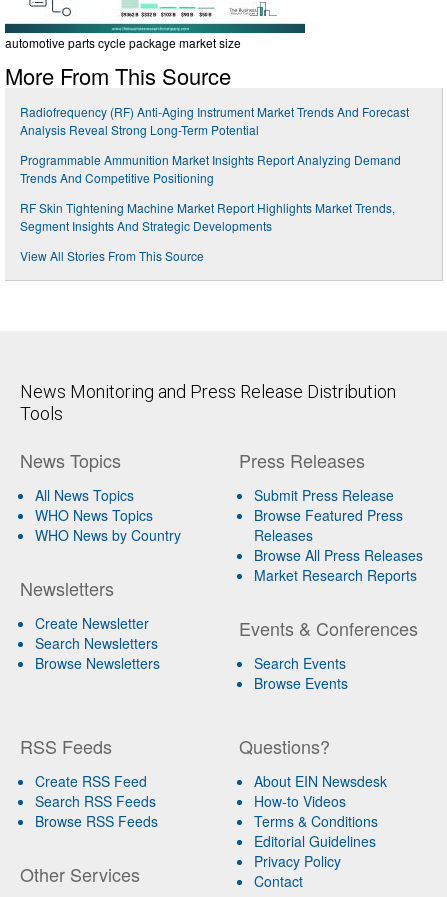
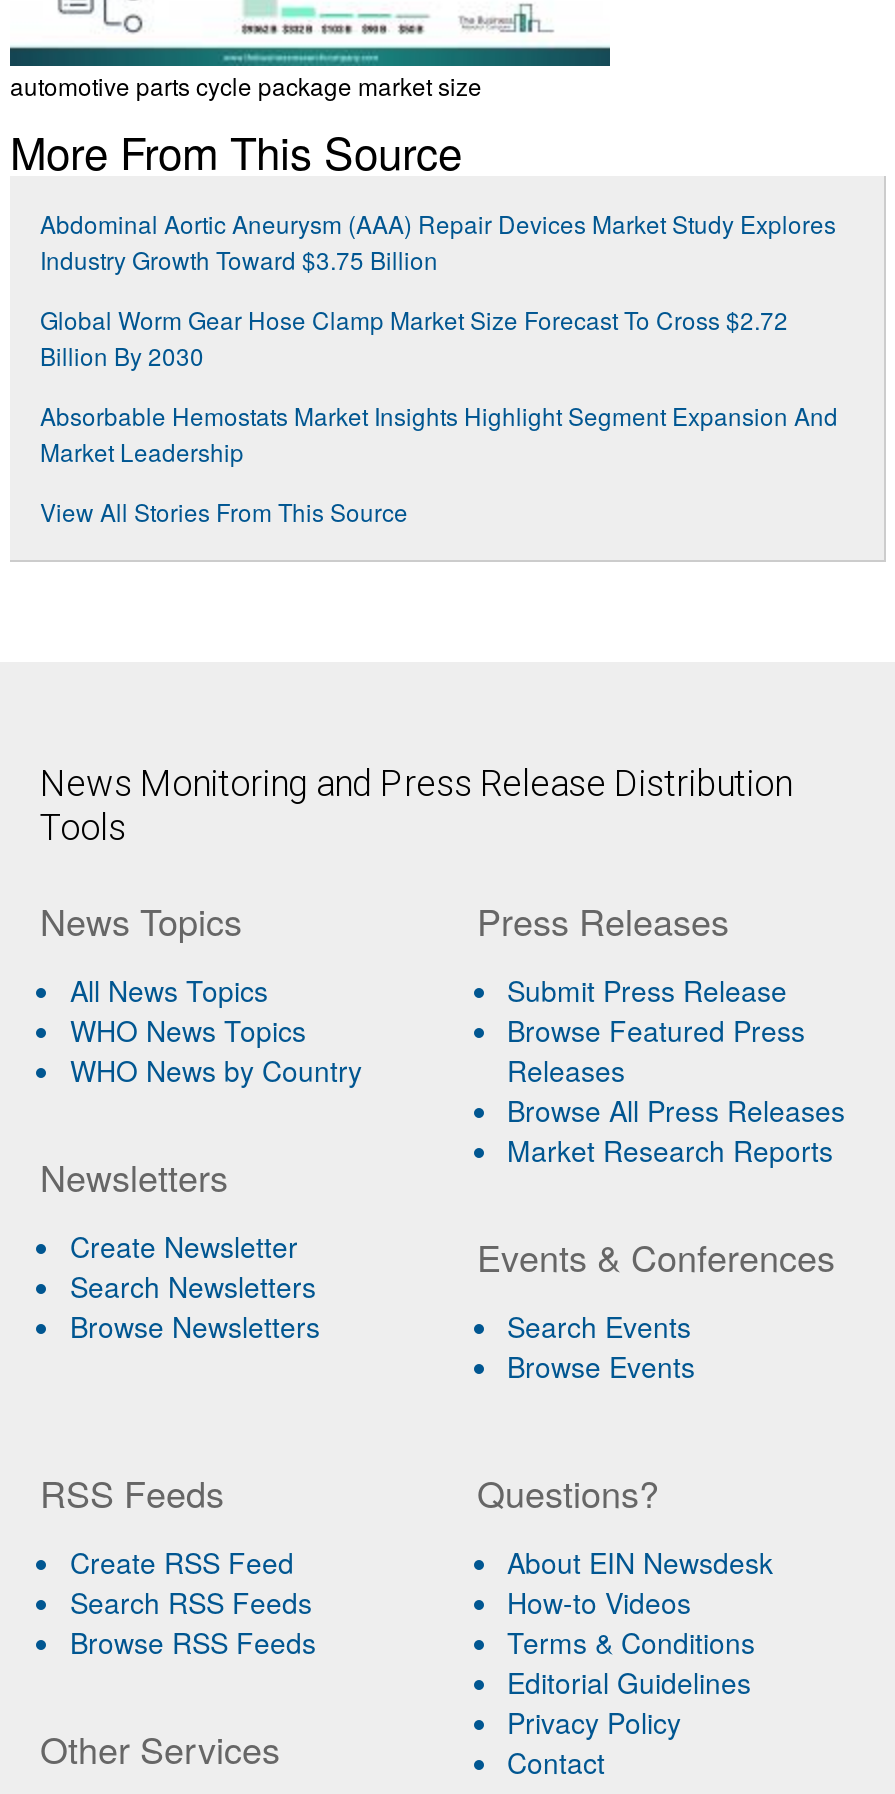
[20,103,409,138] Radiofrequency (RF) Anti-Aging Instrument Market Trends And Forecast | Analysis Reveal Strong Long-Term Potential -> [40,207,836,277] Abdominal Aortic Aneurysm (AAA) Repair Devices Market Study Explores | Industry Growth Toward $3.75 Billion
[20,151,401,186] Programmable Ammunition Market Insights Report Analyzing Demand | Trends And Competitive Positioning -> [40,303,788,373] Global Worm Gear Hose Clamp Market Size Forecast To Cross $2.72 | Billion By 2030
[20,199,395,234] RF Skin Tightening Machine Market Report Highlights Market Trends, | Segment Insights And Strategic Developments -> [40,399,838,469] Absorbable Hemostats Market Insights Highlight Segment Expansion And | Market Leadership

